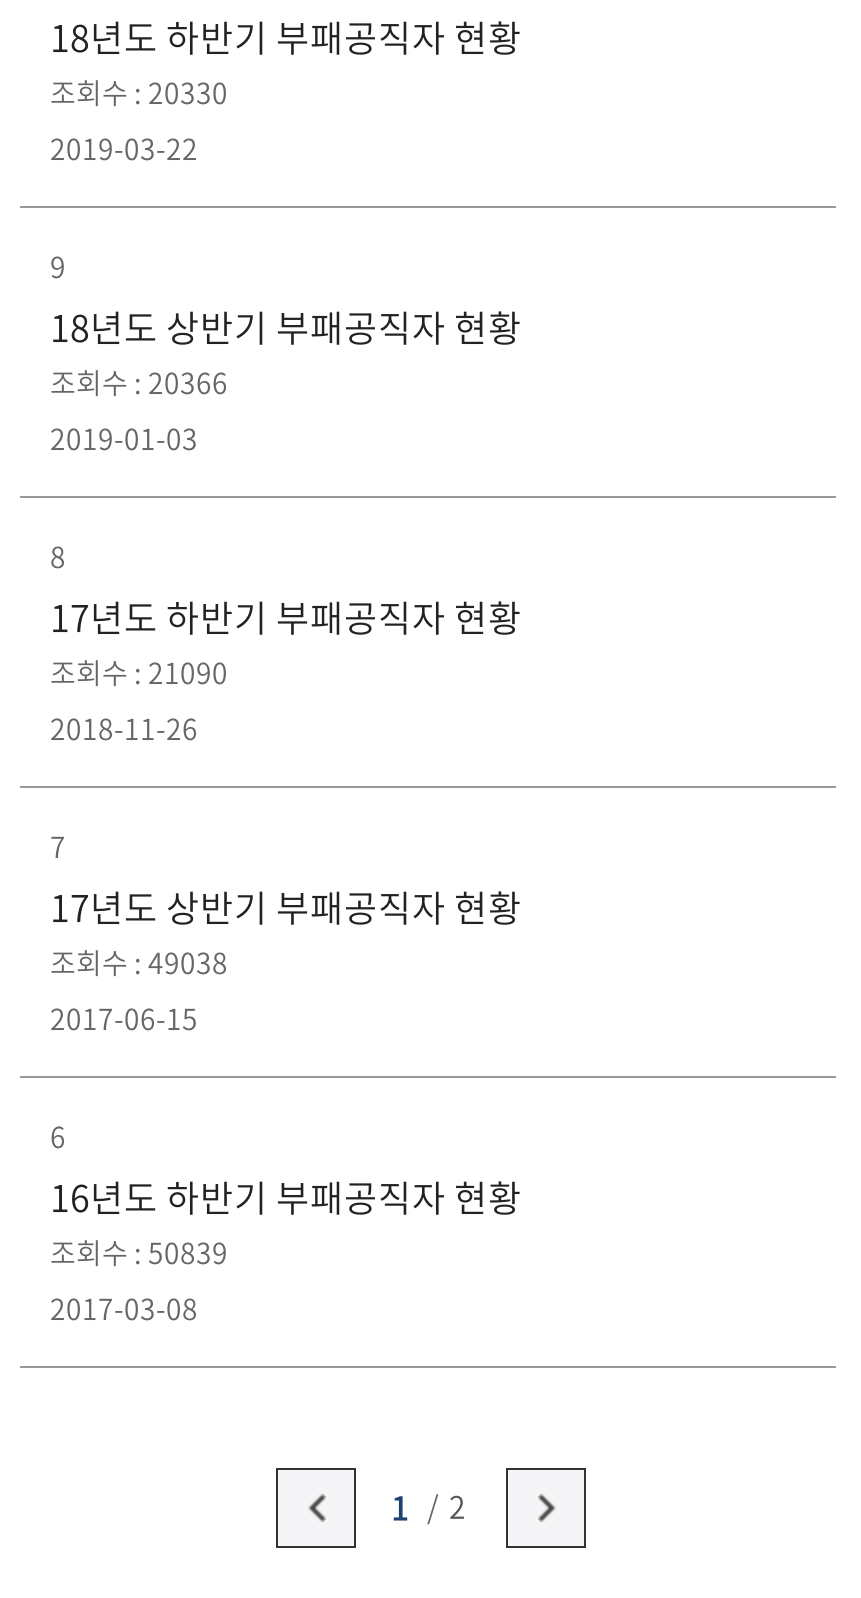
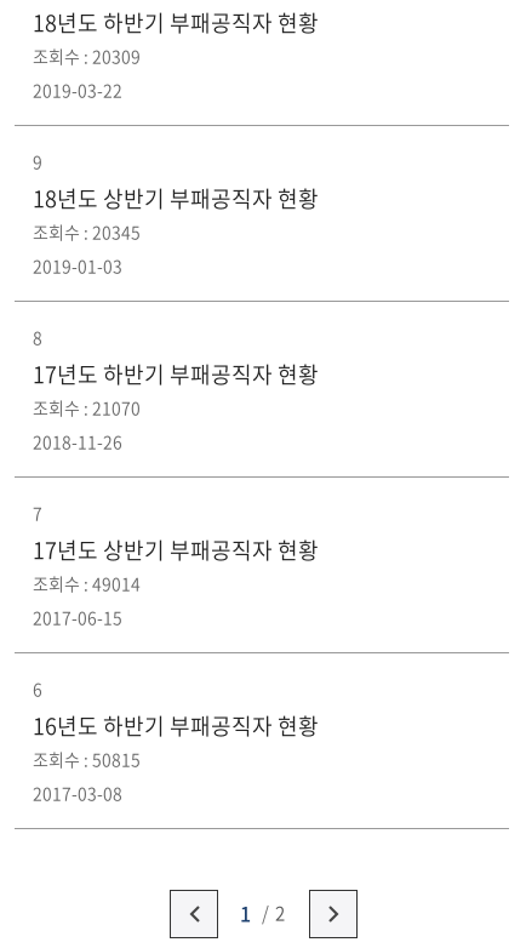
[50,72,228,112] 조회수 : 20330 -> [33,44,141,68] 조회수 : 20309
[50,362,228,402] 조회수 : 20366 -> [33,219,141,244] 조회수 : 20345
[50,652,228,692] 조회수 : 21090 -> [33,395,141,419] 조회수 : 21070
[50,942,228,982] 조회수 : 49038 -> [33,571,141,595] 조회수 : 49014
[50,1232,228,1272] 조회수 : 50839 -> [33,747,141,771] 조회수 : 50815

